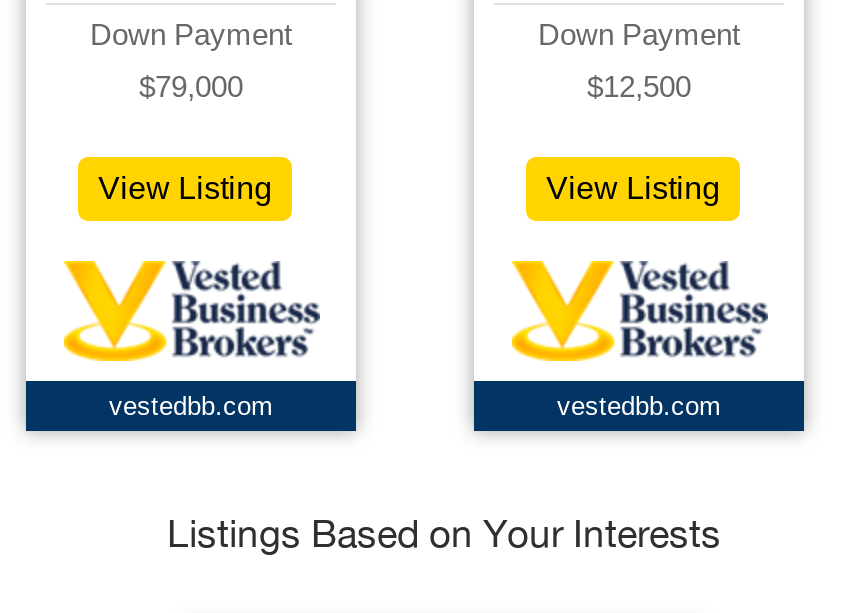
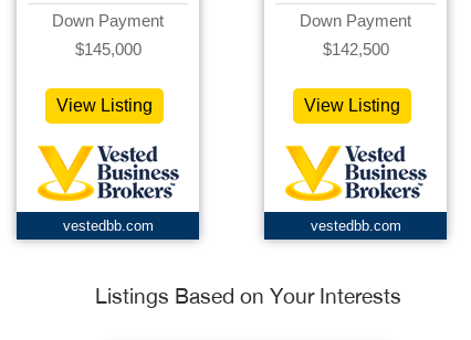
[139,69,243,103] $79,000 -> [75,40,141,59] $145,000
[587,69,691,103] $12,500 -> [322,40,389,59] $142,500

